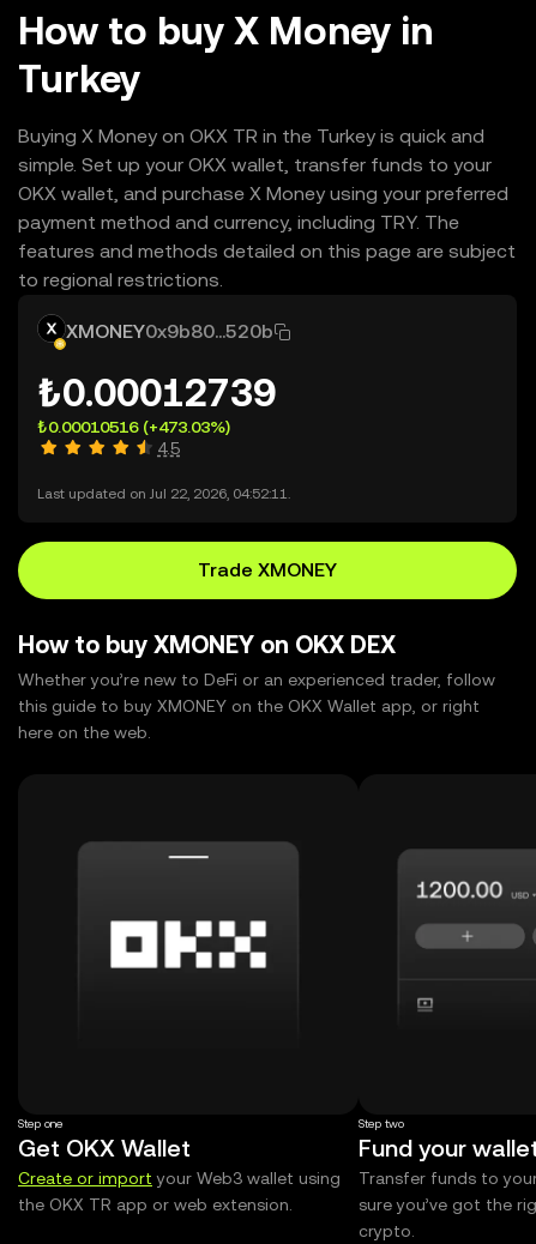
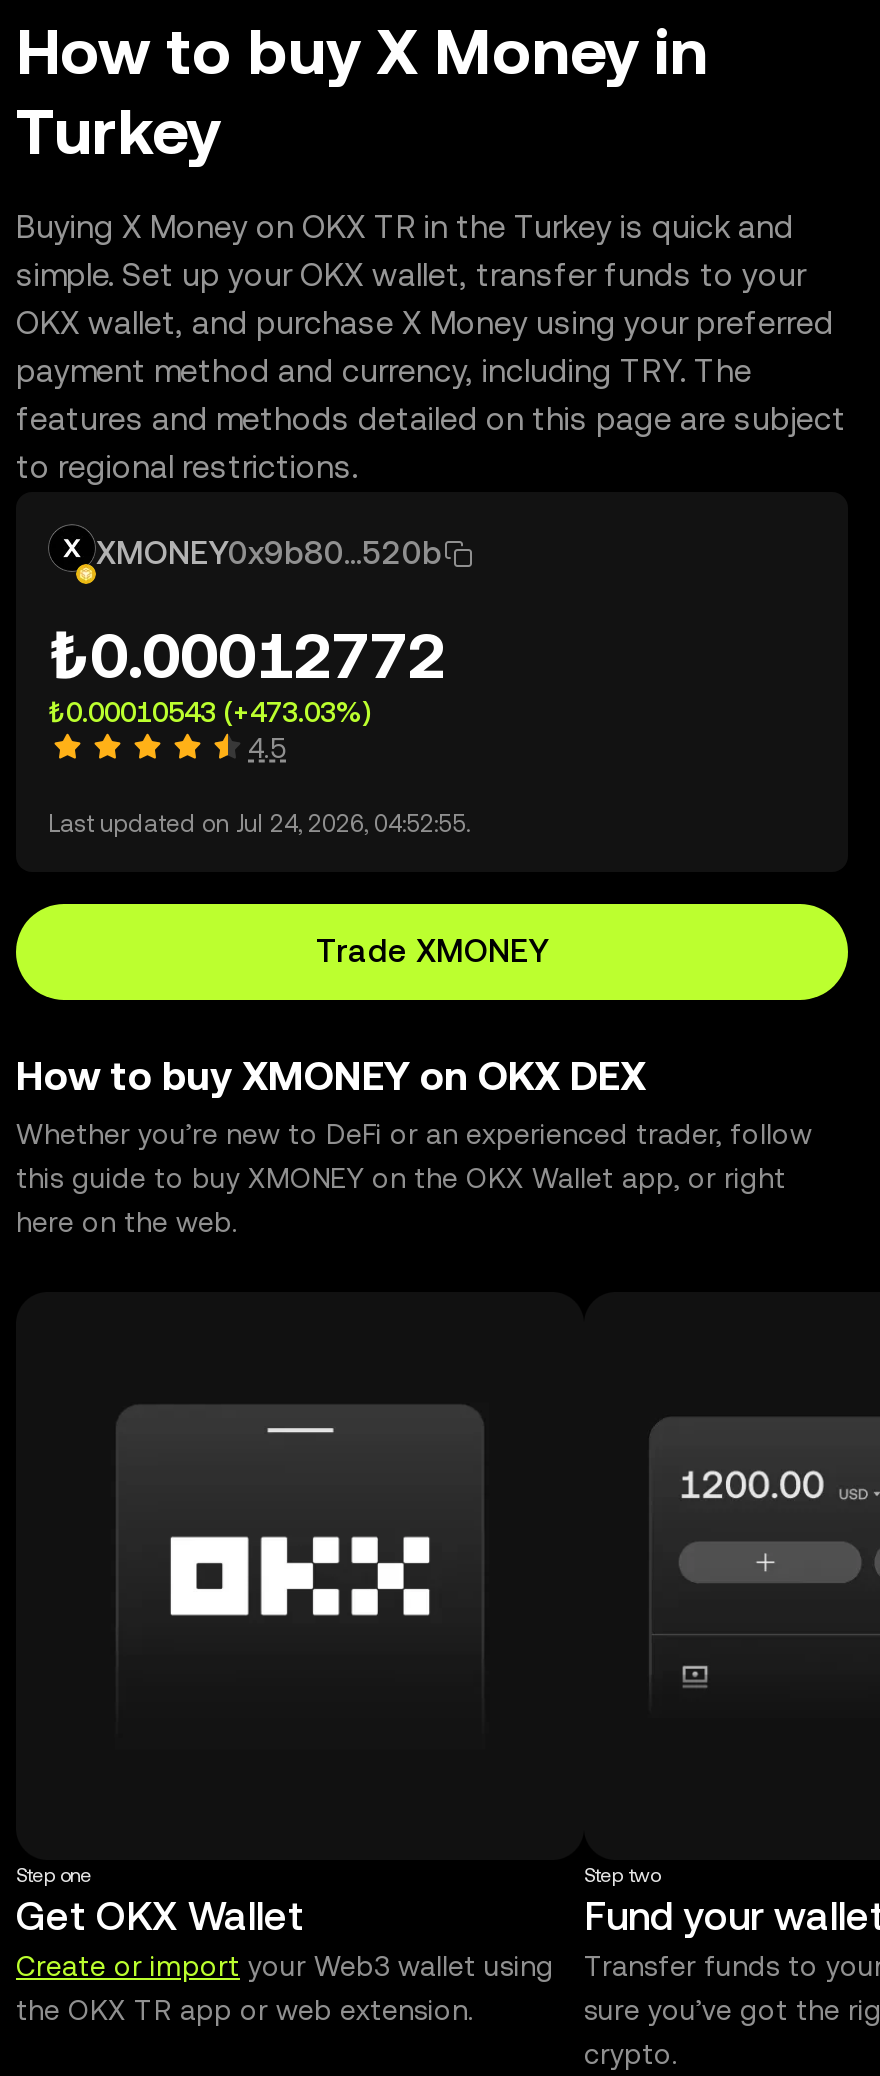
[37,370,276,415] ₺0.00012739 -> [48,618,446,692] ₺0.00012772
[37,417,230,436] ₺0.00010516 (+473.03%) -> [48,696,370,728] ₺0.00010543 (+473.03%)
[37,485,290,502] Last updated on Jul 22, 2026, 04:52:11. -> [48,810,470,838] Last updated on Jul 24, 2026, 04:52:55.

